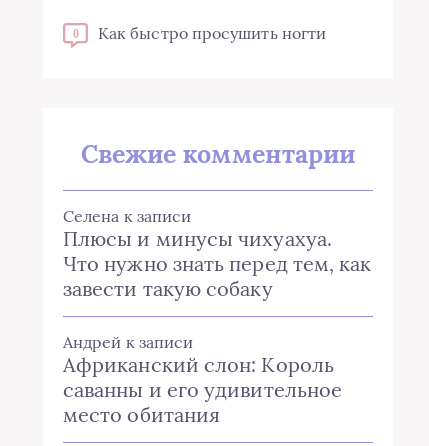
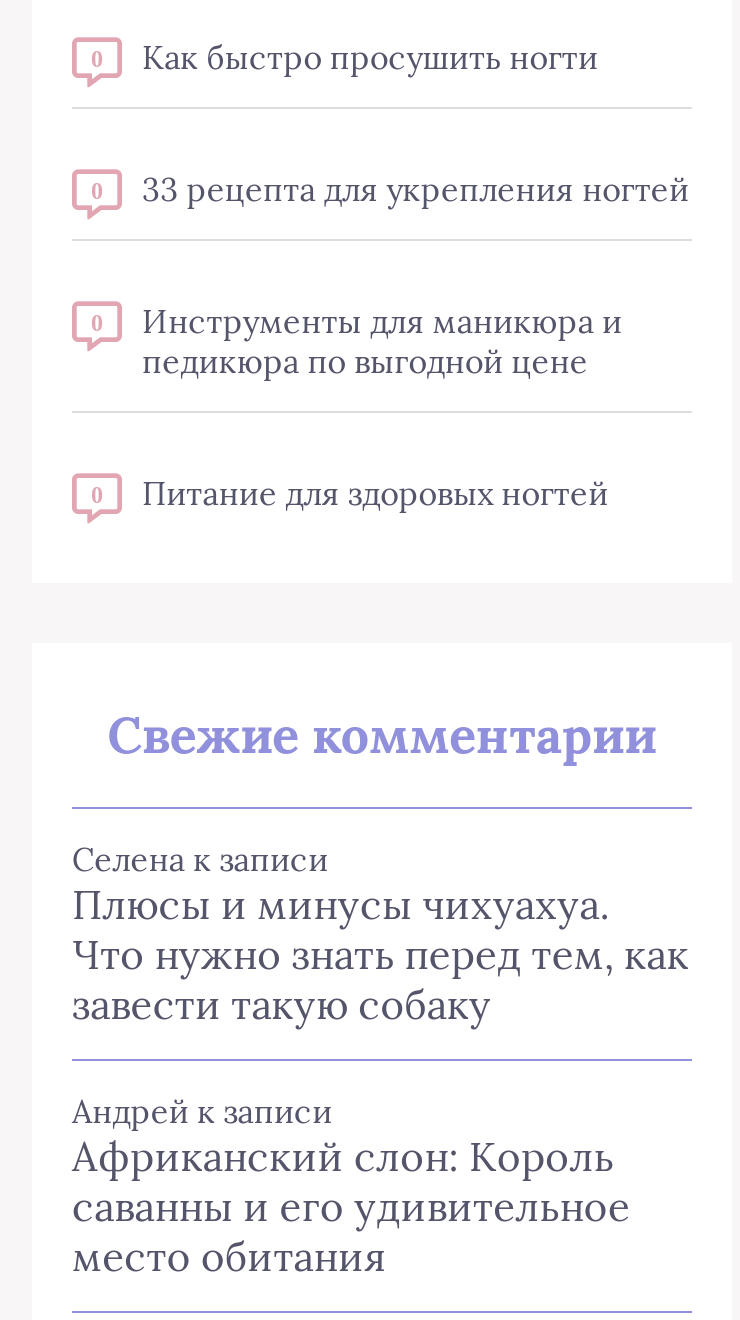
none -> [91,169,689,513] 0 | 33 рецепта для укрепления ногтей | 0 | Инструменты для маникюра и | педикюра по выгодной цене | 0 | Питание для здоровых ногтей

